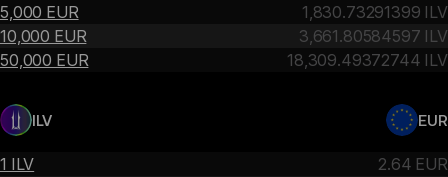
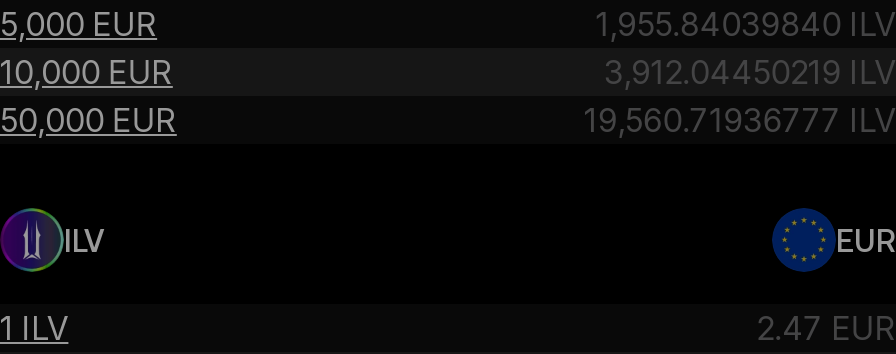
[302,2,448,22] 1,830.73291399 ILV -> [596,4,896,44] 1,955.84039840 ILV
[299,26,448,46] 3,661.80584597 ILV -> [604,52,896,92] 3,912.04450219 ILV
[287,50,448,70] 18,309.49372744 ILV -> [584,100,896,140] 19,560.71936777 ILV
[378,154,448,174] 2.64 EUR -> [757,308,896,348] 2.47 EUR

